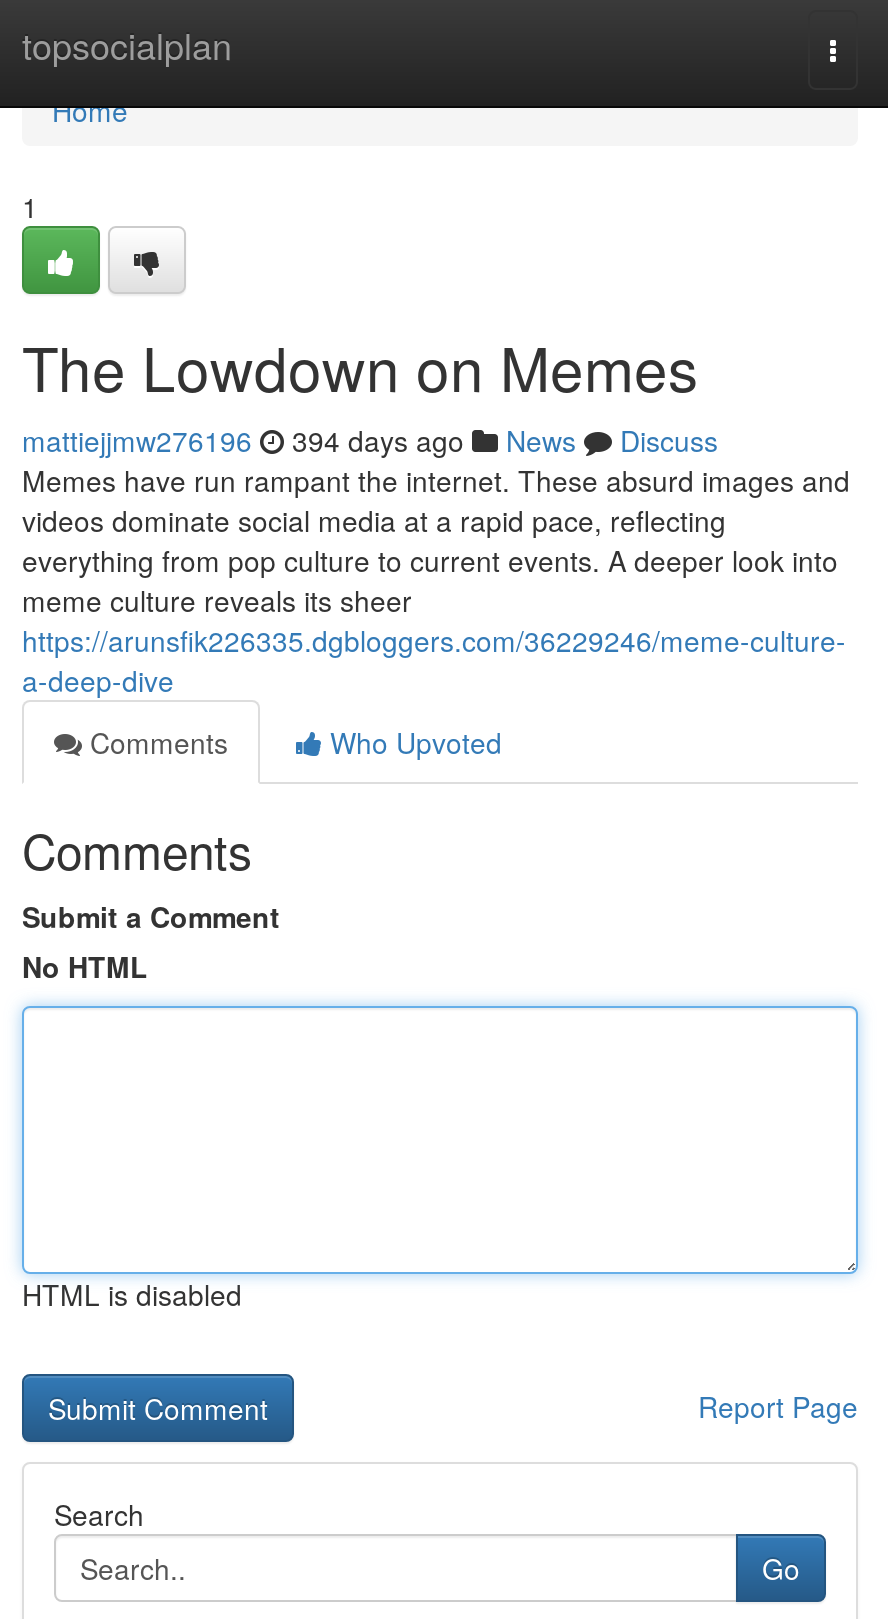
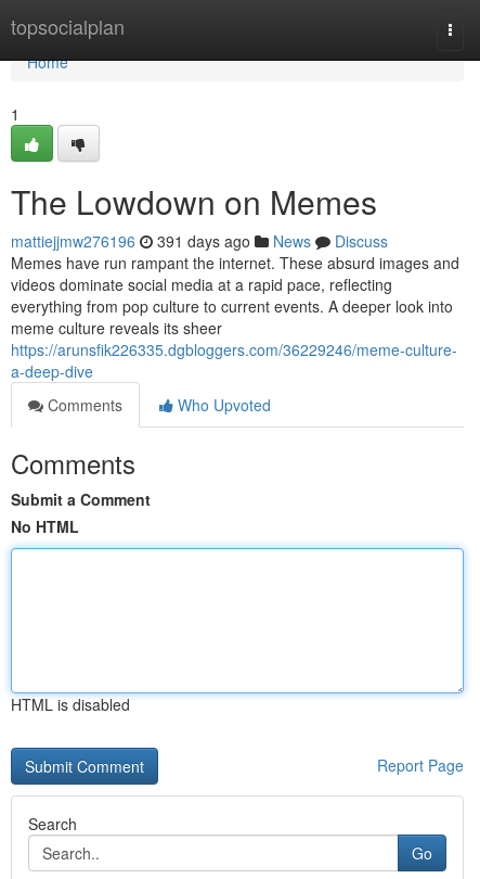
[22,420,718,460] mattiejjmw276196 394 days ago News Discuss -> [11,230,388,252] mattiejjmw276196 391 days ago News Discuss

